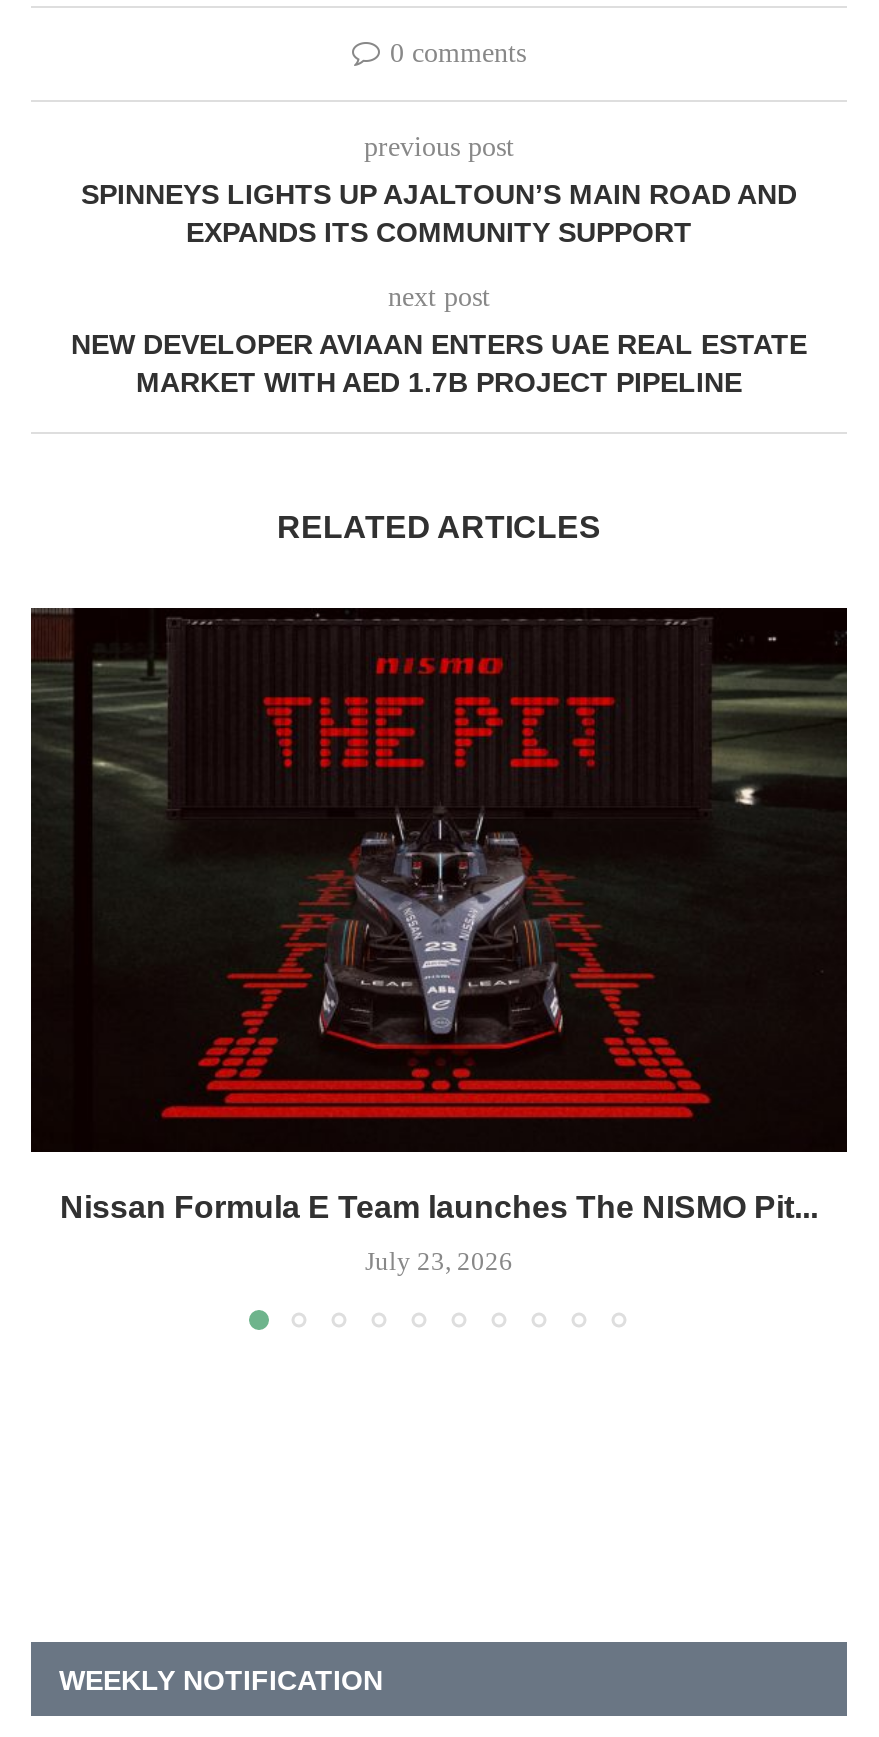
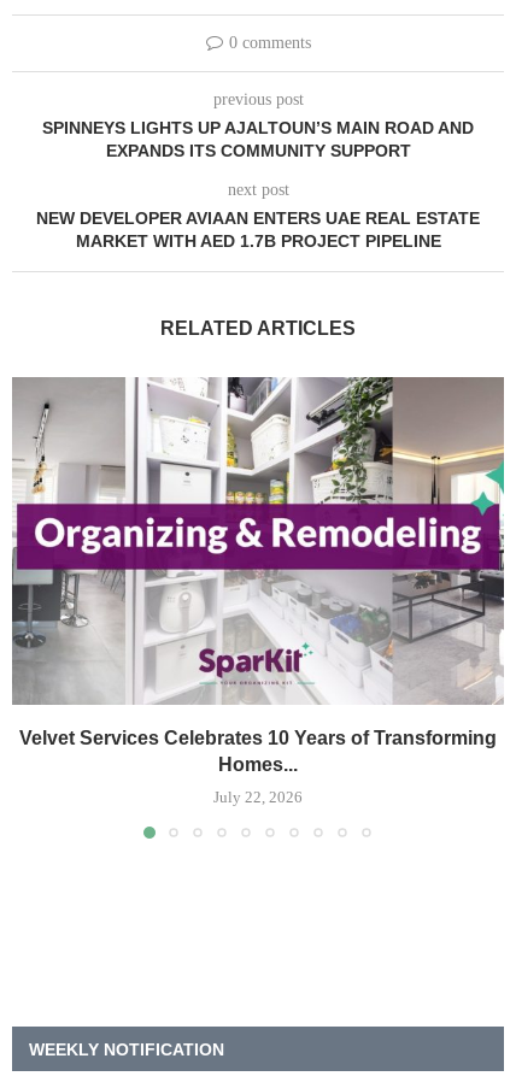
[29,606,849,1225] [image] | Nissan Formula E Team launches The NISMO Pit... -> [11,376,505,775] [image] | Velvet Services Celebrates 10 Years of Transforming | Homes...
[365,1247,513,1277] July 23, 2026 -> [213,788,303,806] July 22, 2026

